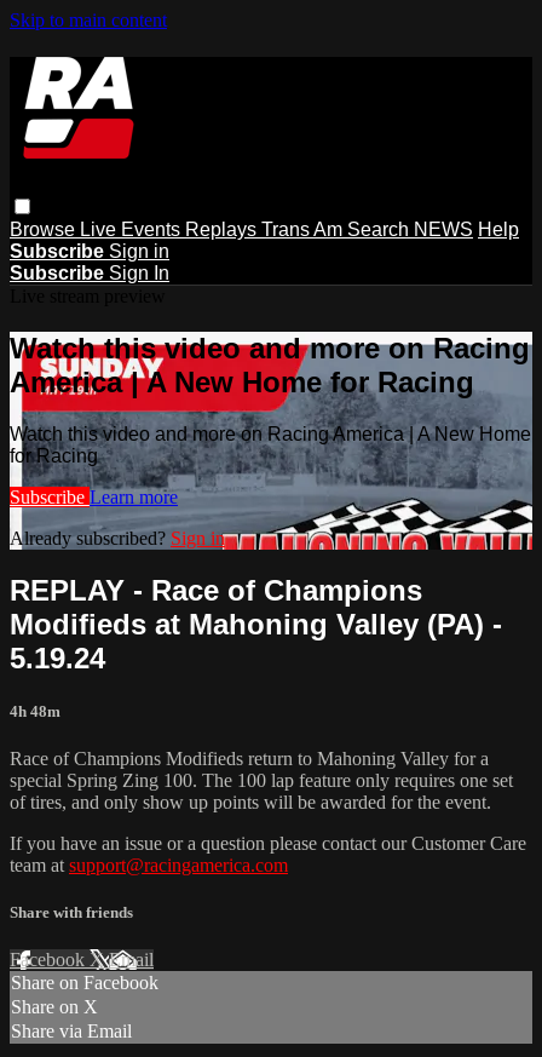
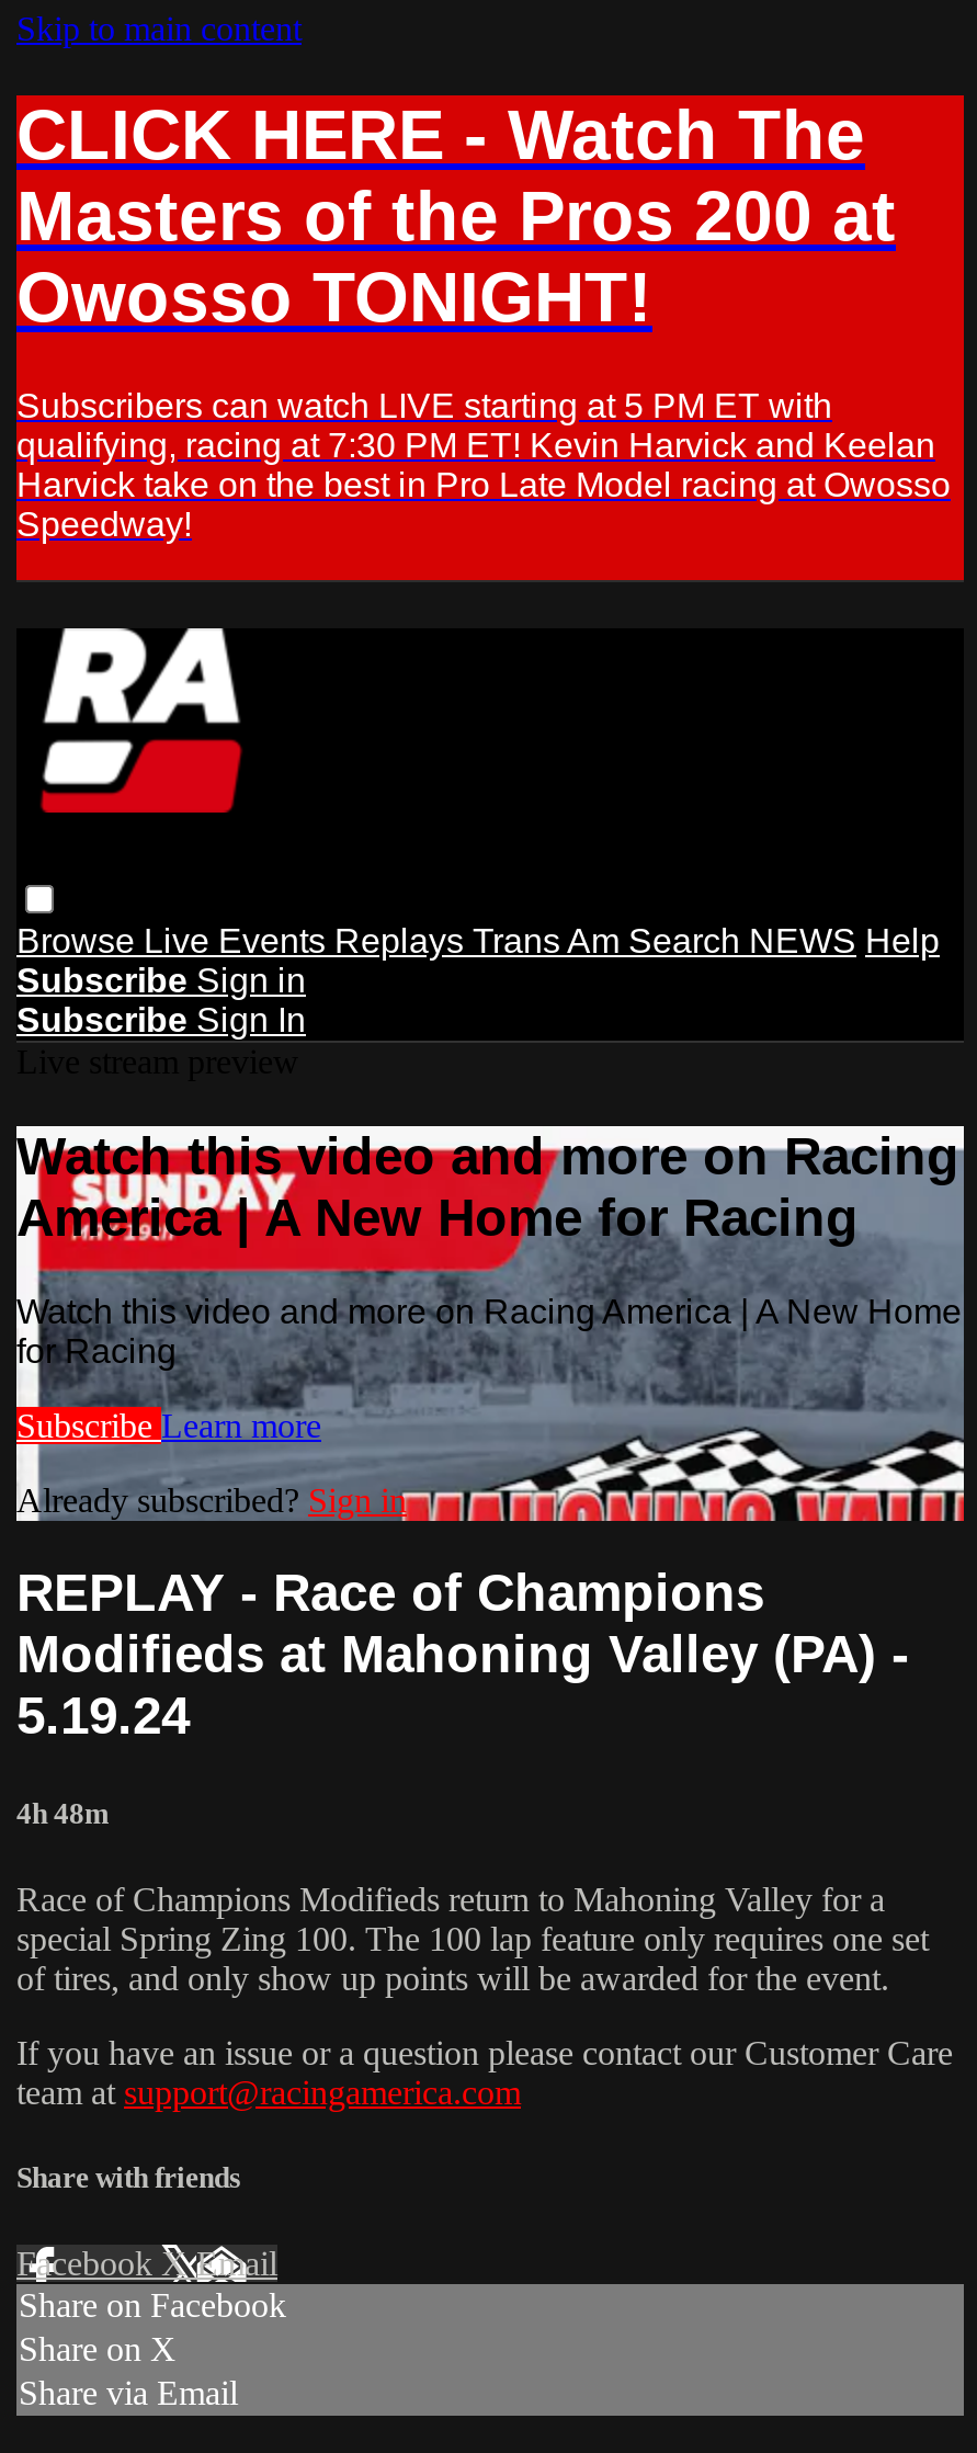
none -> [14,93,966,543] [image] | CLICK HERE - Watch The | Masters of the Pros 200 at | Owosso TONIGHT! | Subscribers can watch LIVE starting at 5 PM ET with | qualifying, racing at 7:30 PM ET! Kevin Harvick and Keelan | Harvick take on the best in Pro Late Model racing at Owosso | Speedway!

